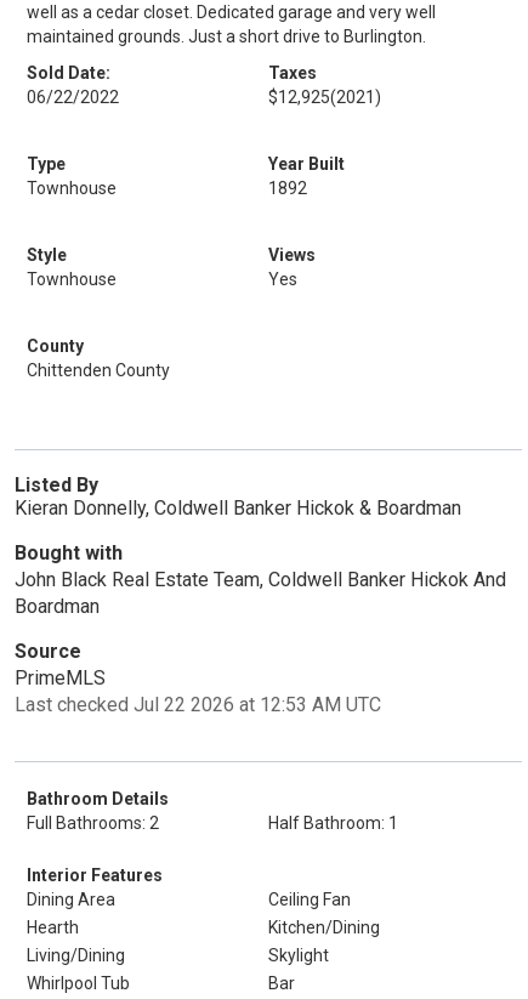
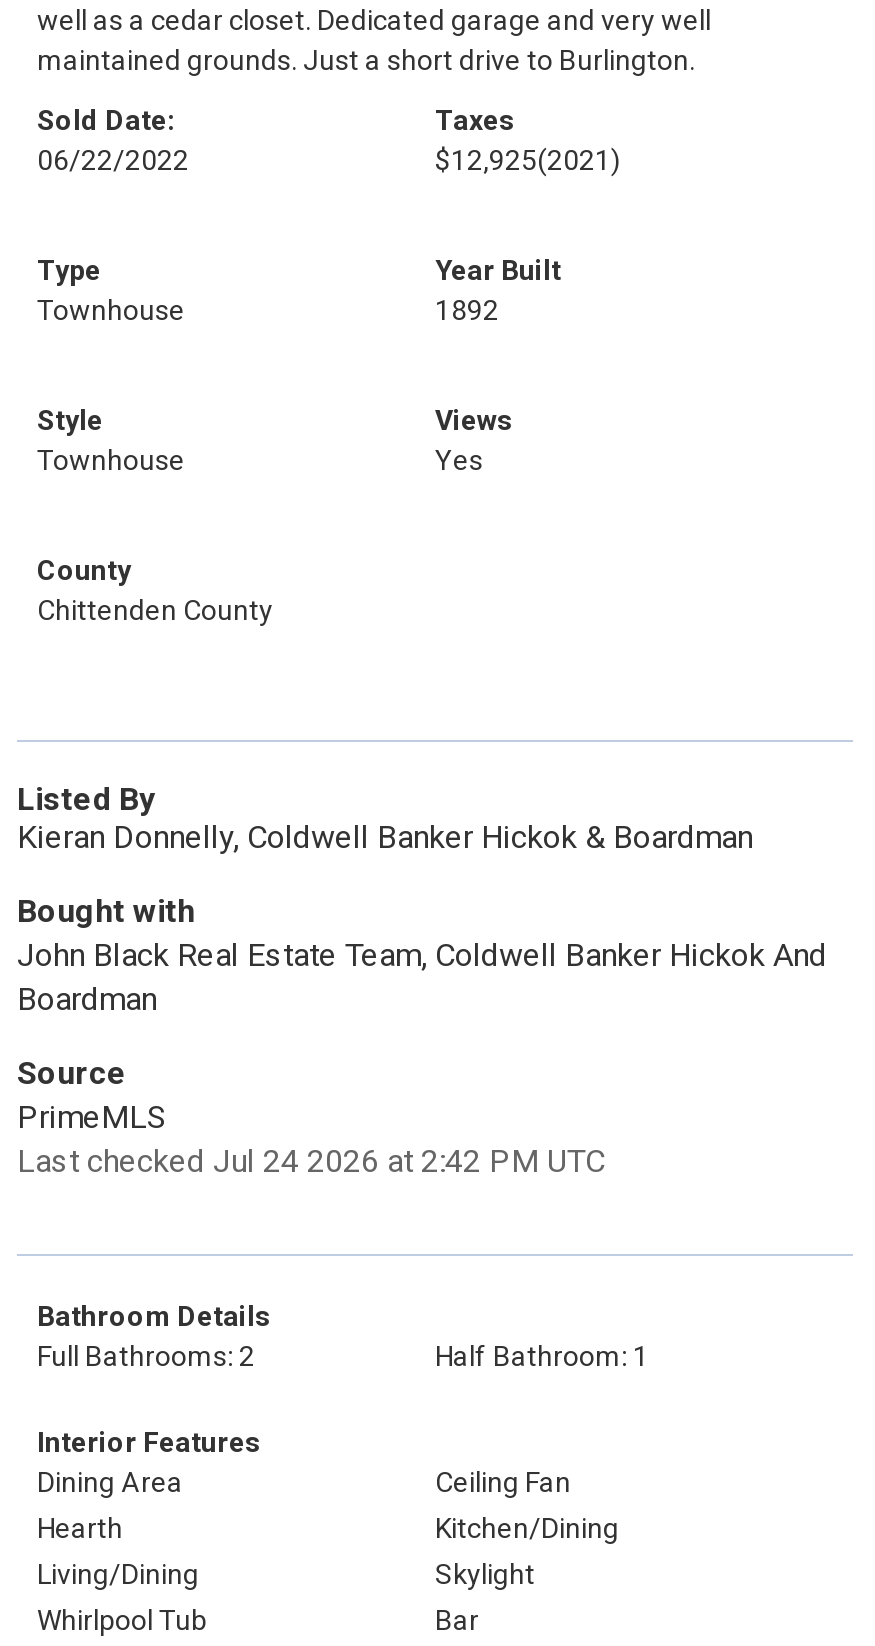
[15,693,381,716] Last checked Jul 22 2026 at 12:53 AM UTC -> [17,1142,605,1180] Last checked Jul 24 2026 at 2:42 PM UTC

